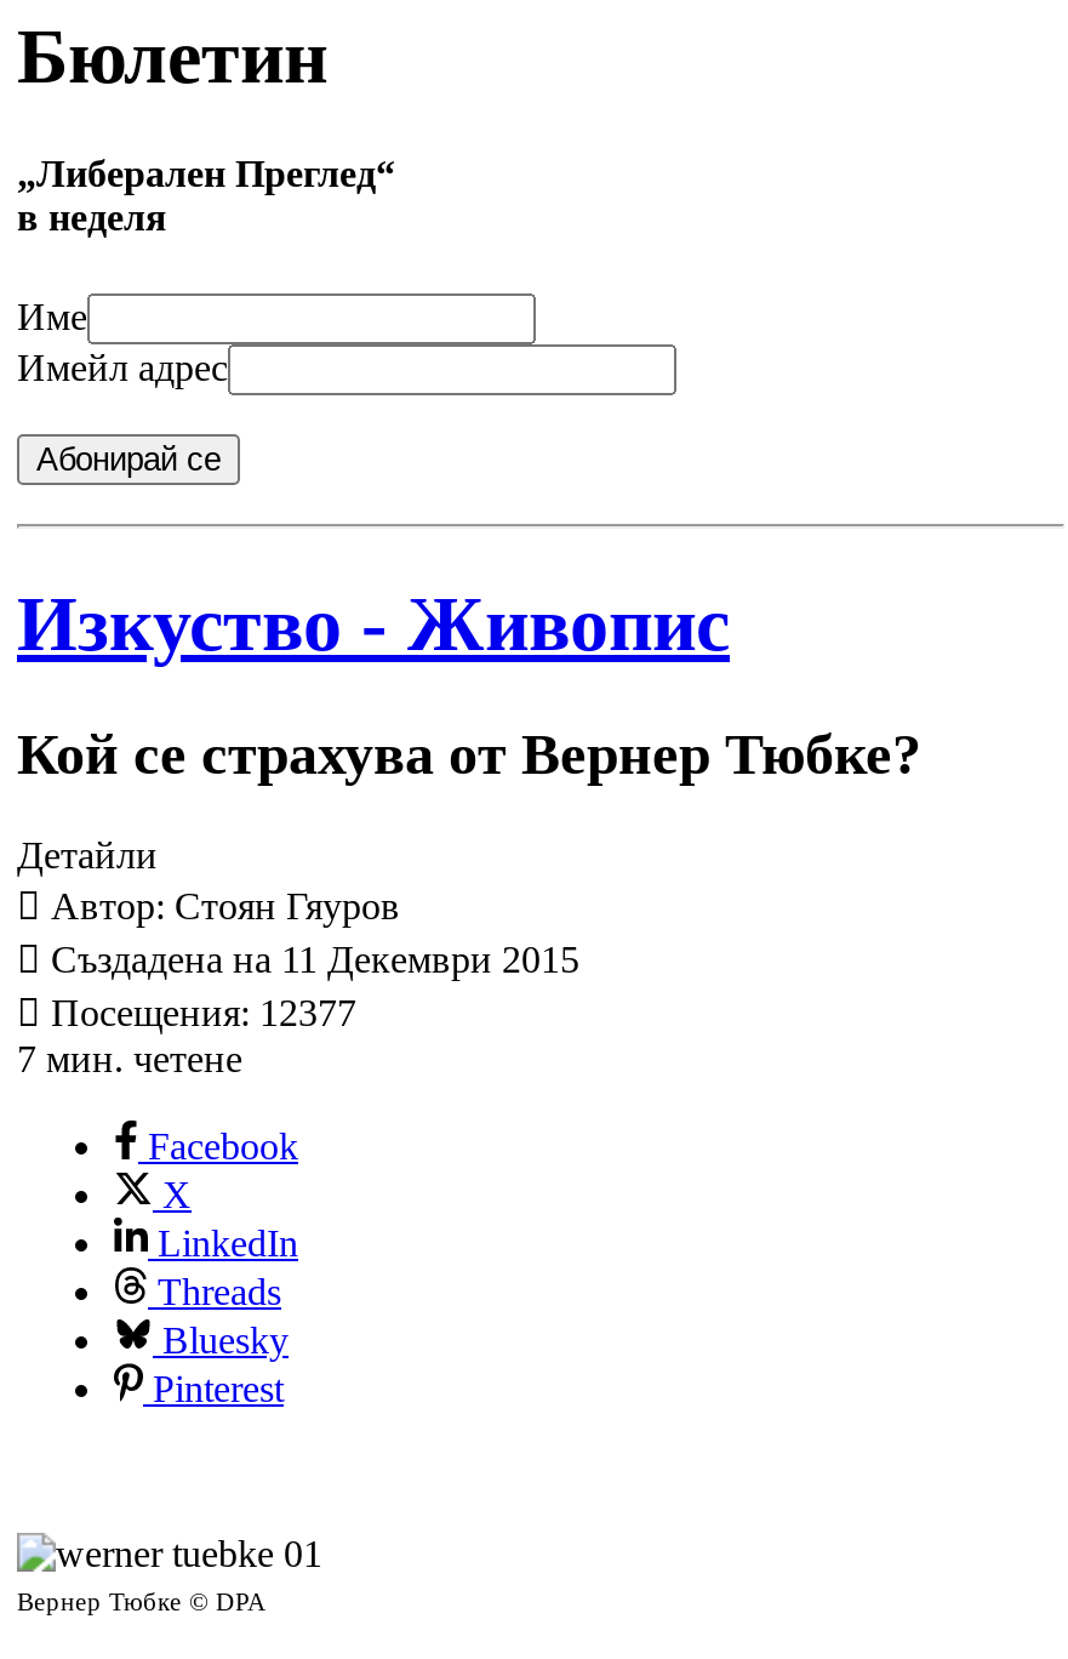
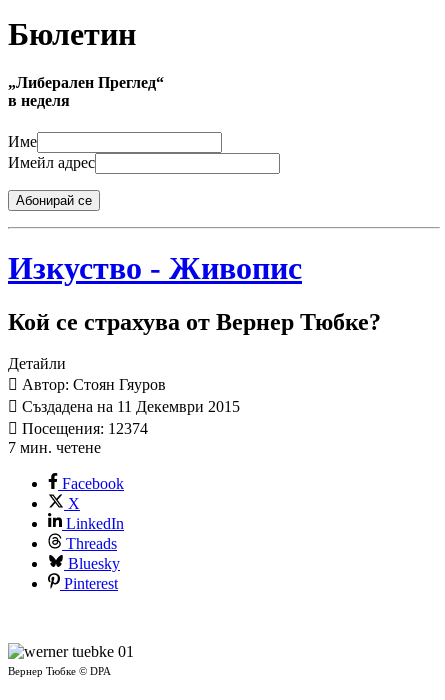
[41,993,356,1034] Посещения: 12377 -> [18,420,148,437] Посещения: 12374

